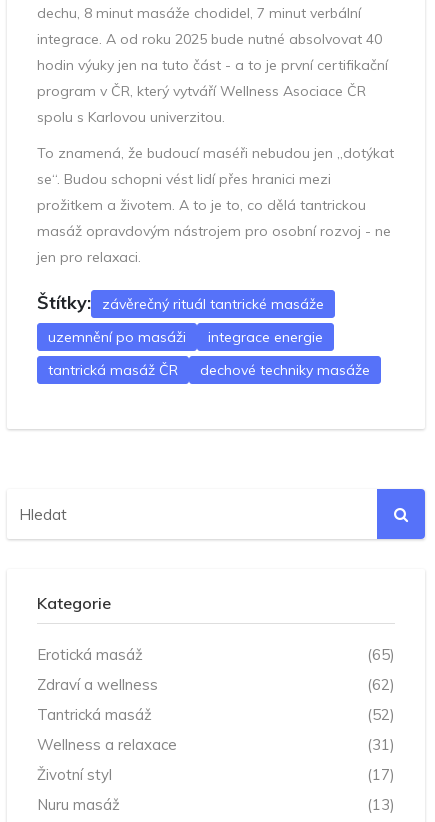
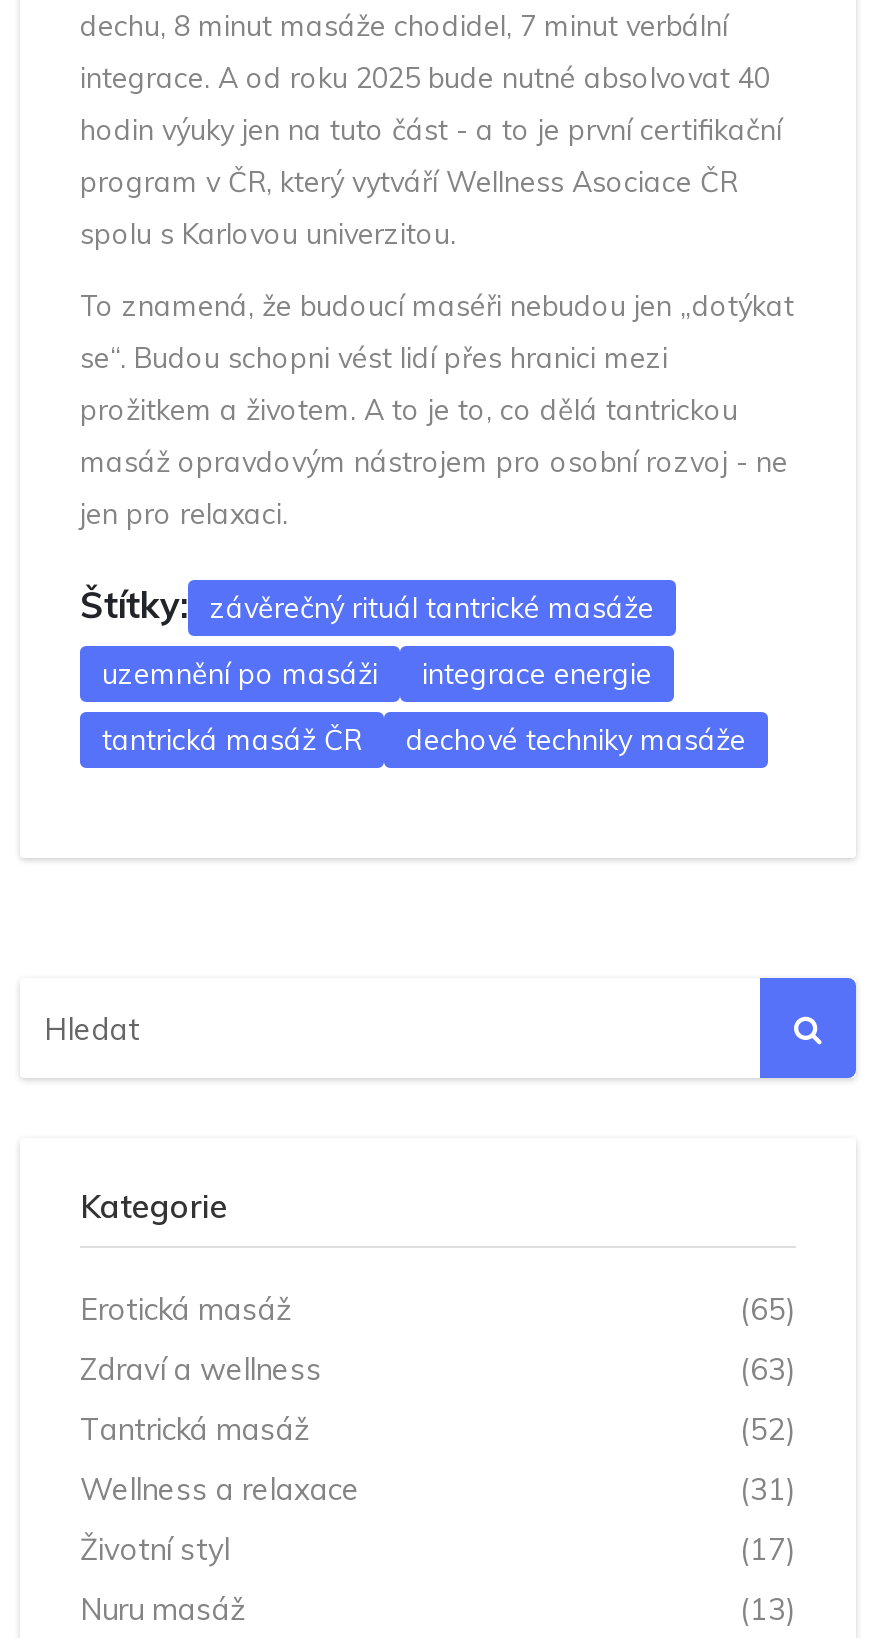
[367,675,395,694] (62) -> [740,1350,796,1388] (63)

